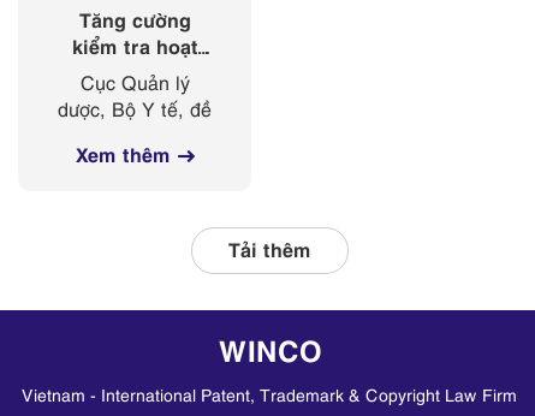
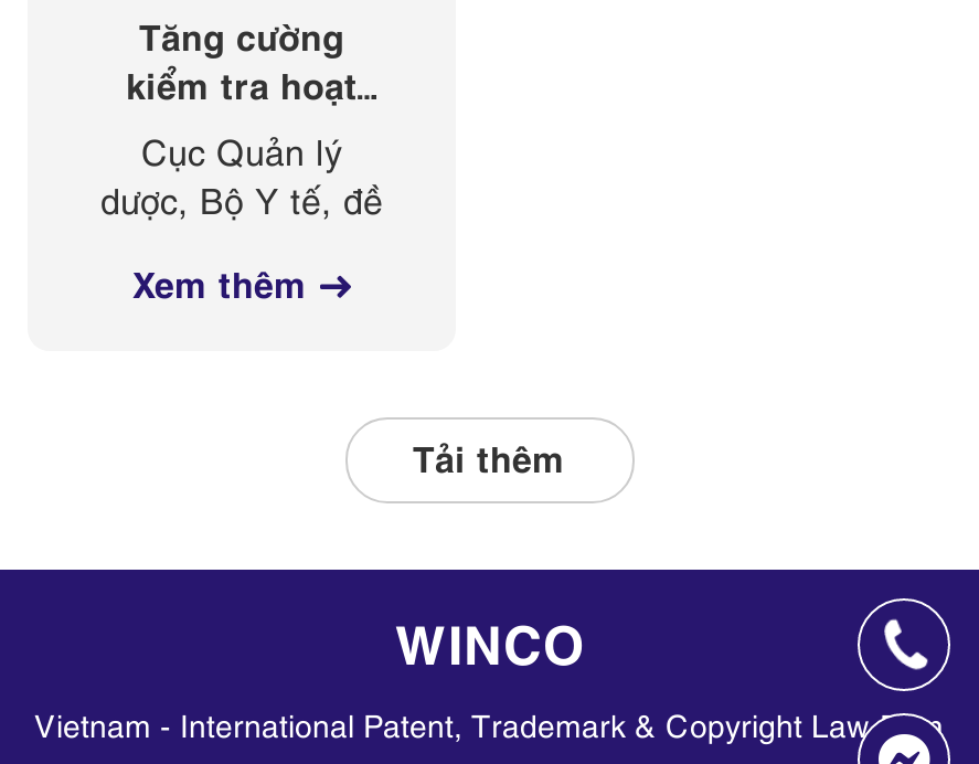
none -> [855,596,953,693] [image]

